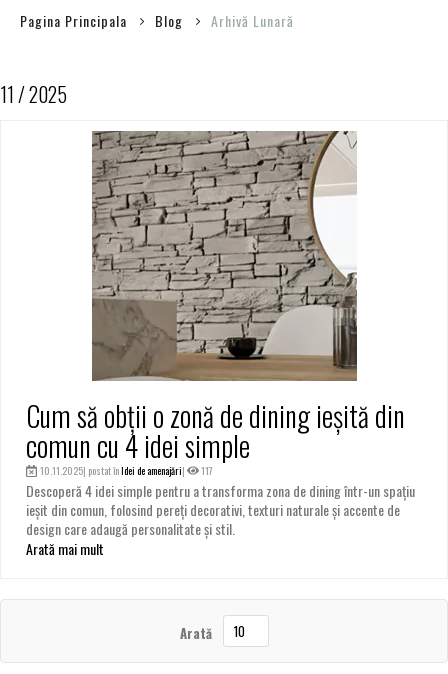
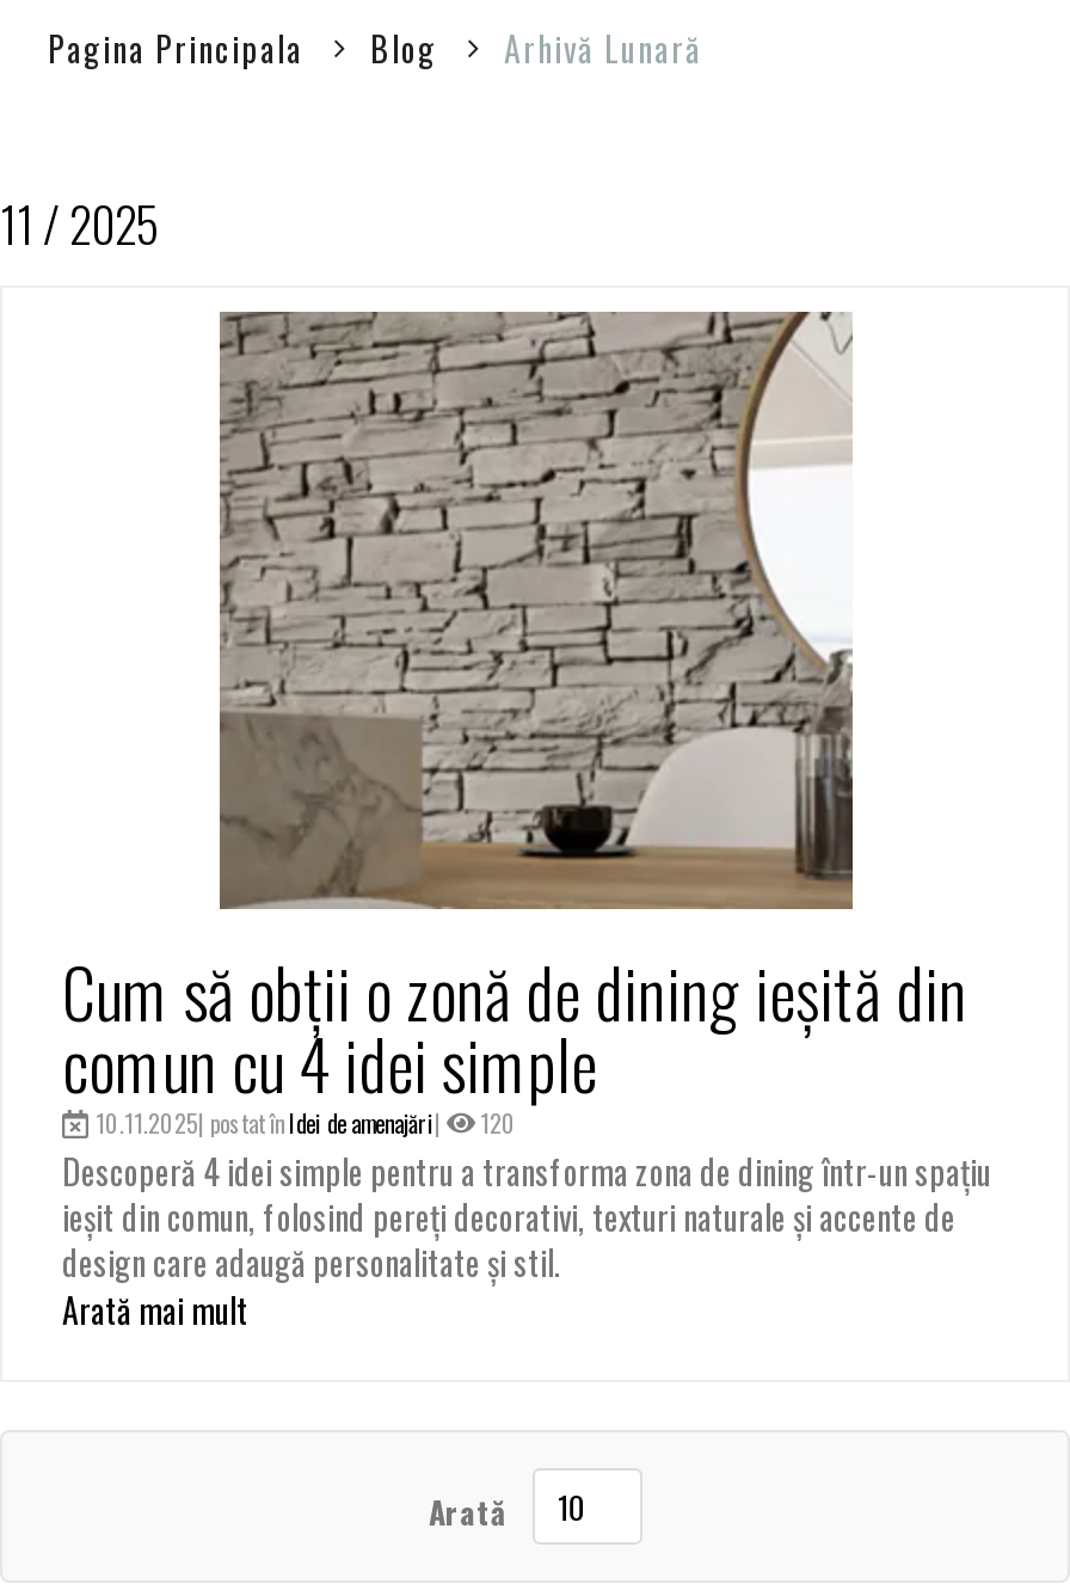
[199,463,213,478] 117 -> [475,1106,516,1142] 120

